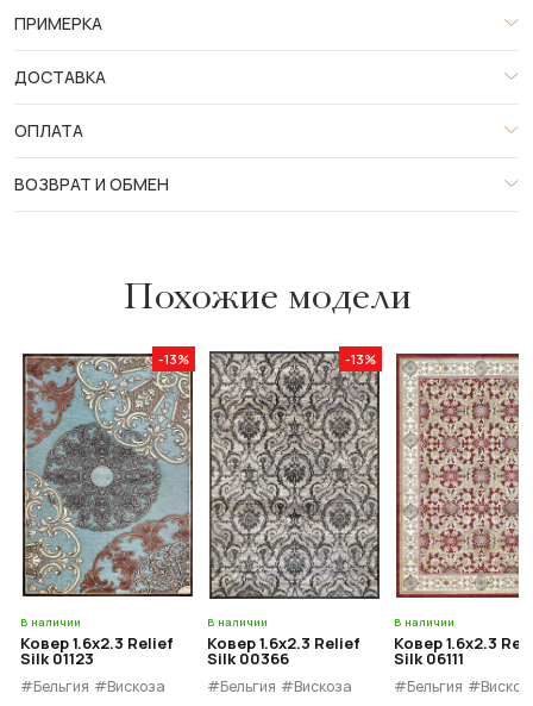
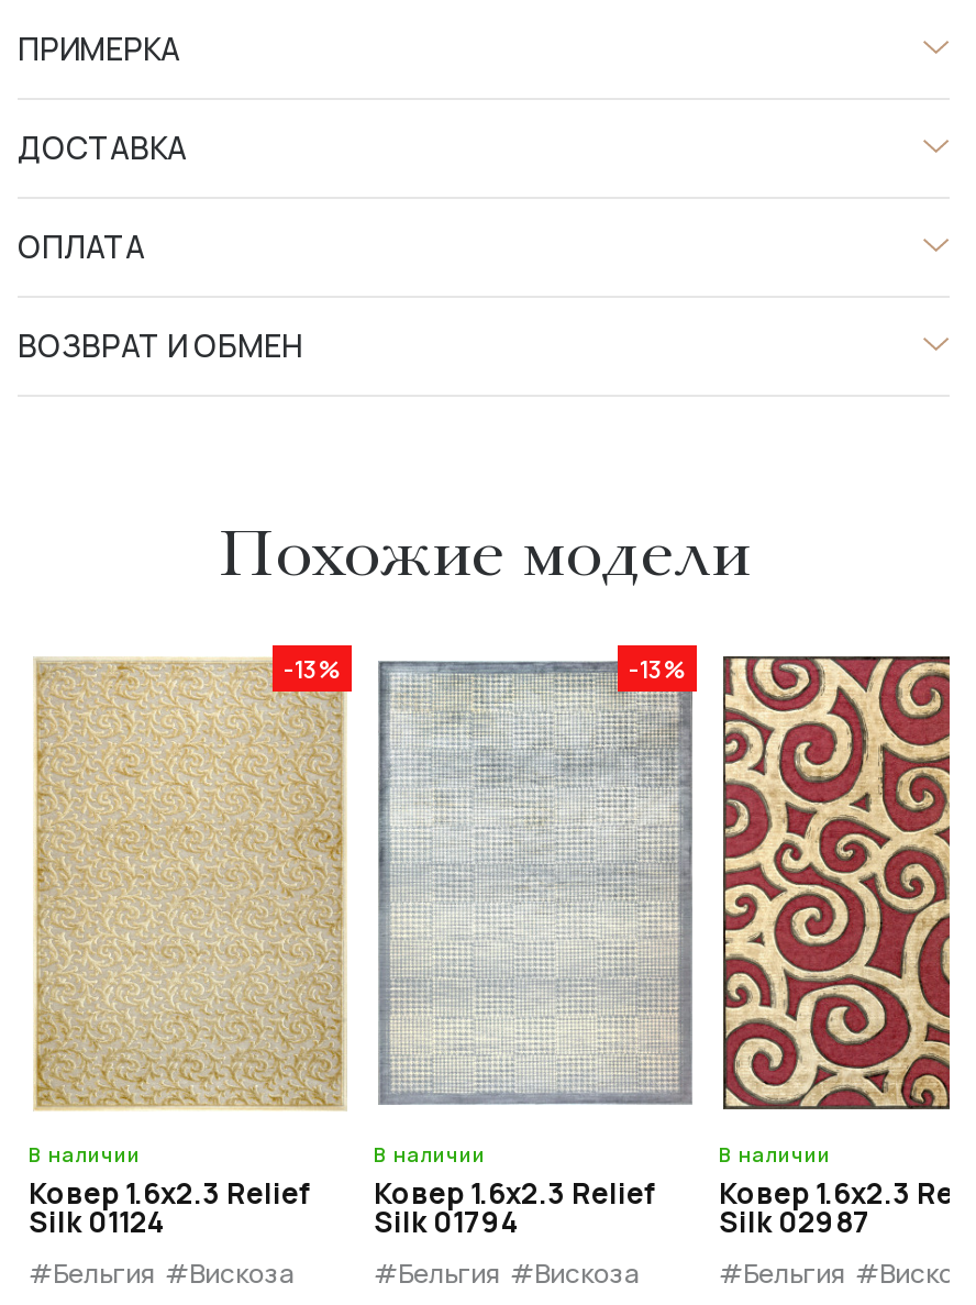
[21,352,194,598] [image] -> [33,656,347,1112] [image]
[208,350,381,600] [image] -> [378,654,695,1112] [image]
[395,352,520,599] [image] -> [721,654,952,1112] [image]
[20,648,94,669] Silk 01123 -> [29,1202,167,1241] Silk 01124
[207,648,289,669] Silk 00366 -> [374,1202,521,1241] Silk 01794
[394,648,464,669] Silk 06111 -> [719,1202,870,1241] Silk 02987

